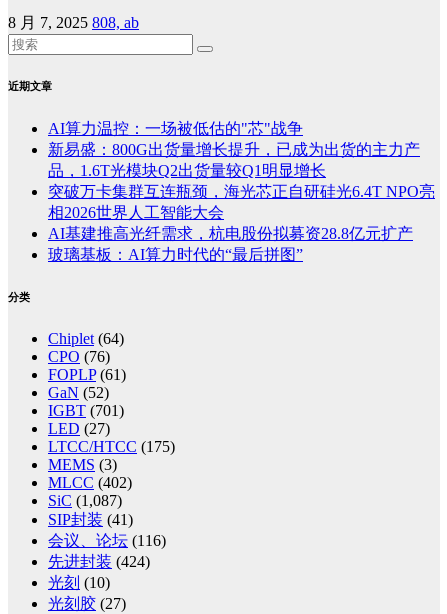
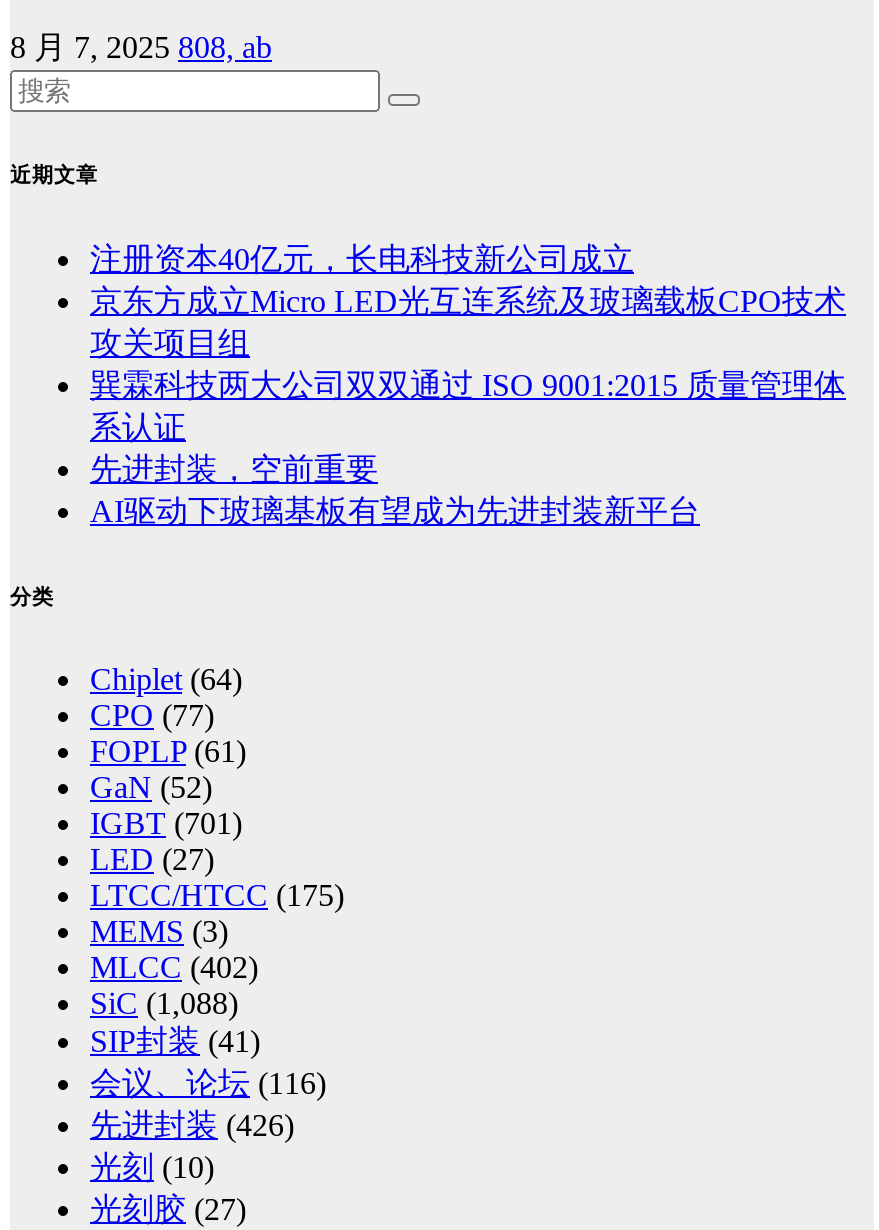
[48,120,435,263] AI算力温控：一场被低估的"芯"战争 | 新易盛：800G出货量增长提升，已成为出货的主力产 | 品，1.6T光模块Q2出货量较Q1明显增长 | 突破万卡集群互连瓶颈，海光芯正自研硅光6.4T NPO亮 | 相2026世界人工智能大会 | AI基建推高光纤需求，杭电股份拟募资28.8亿元扩产 | 玻璃基板：AI算力时代的“最后拼图” -> [90,242,846,528] 注册资本40亿元，长电科技新公司成立 | 京东方成立Micro LED光互连系统及玻璃载板CPO技术 | 攻关项目组 | 巽霖科技两大公司双双通过 ISO 9001:2015 质量管理体 | 系认证 | 先进封装，空前重要 | AI驱动下玻璃基板有望成为先进封装新平台
[48,348,110,365] CPO (76) -> [90,698,214,732] CPO (77)
[48,492,122,509] SiC (1,087) -> [90,986,238,1020] SiC (1,088)
[48,553,150,570] 先进封装(424) -> [90,1108,294,1142] 先进封装(426)

